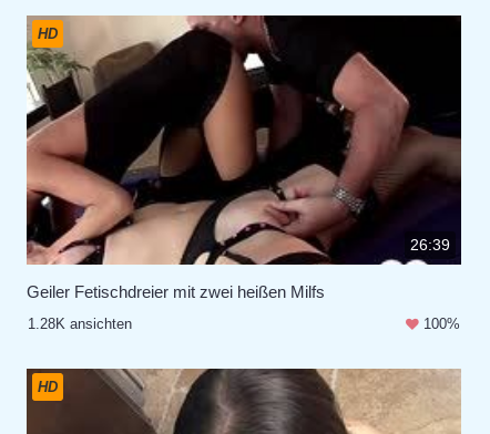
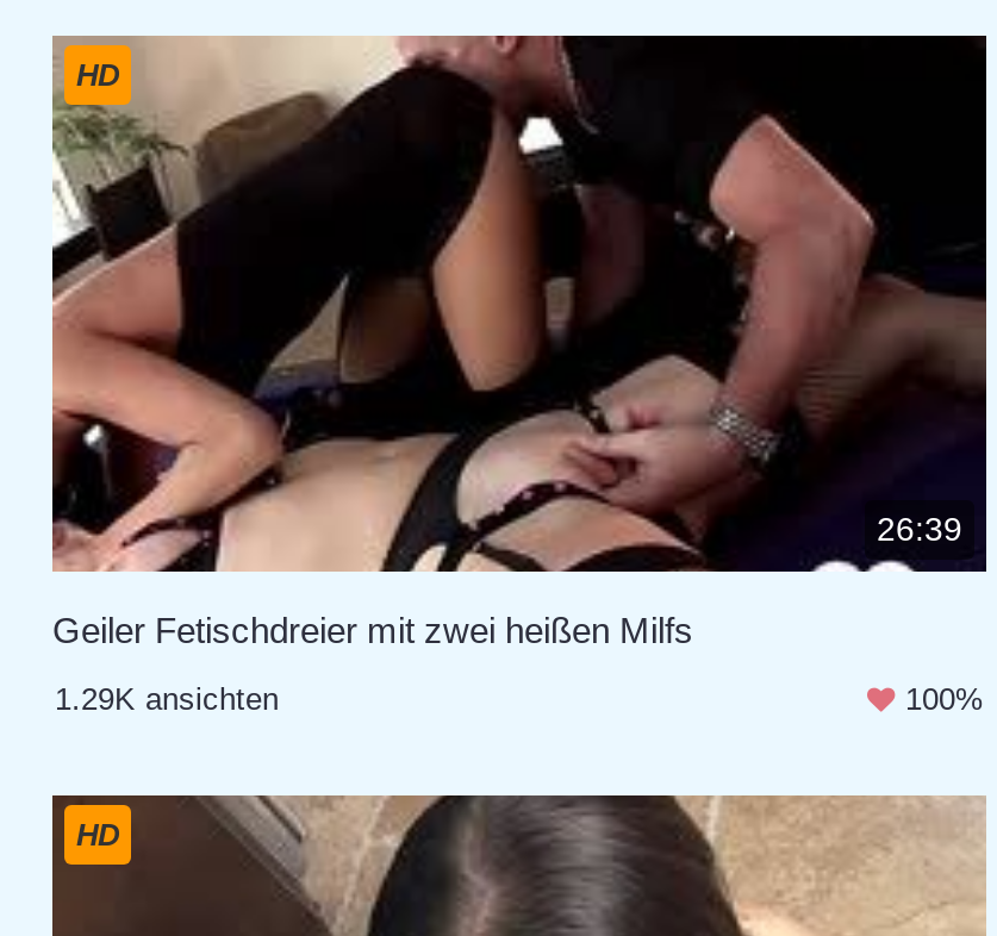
[28,316,132,332] 1.28K ansichten -> [55,681,279,717] 1.29K ansichten

